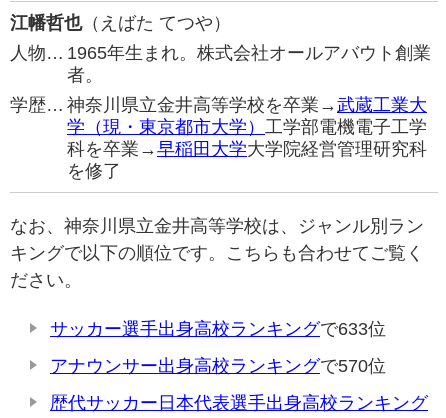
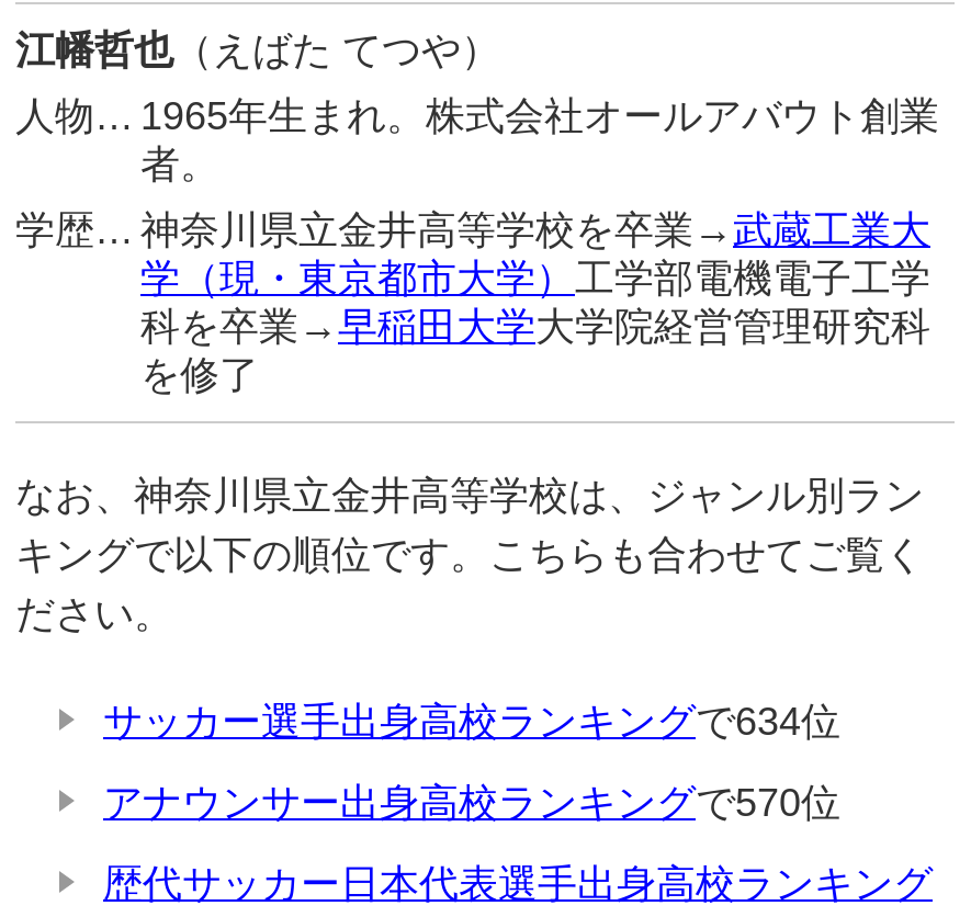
[50,319,386,339] サッカー選手出身高校ランキングで633位 -> [103,700,840,744] サッカー選手出身高校ランキングで634位

